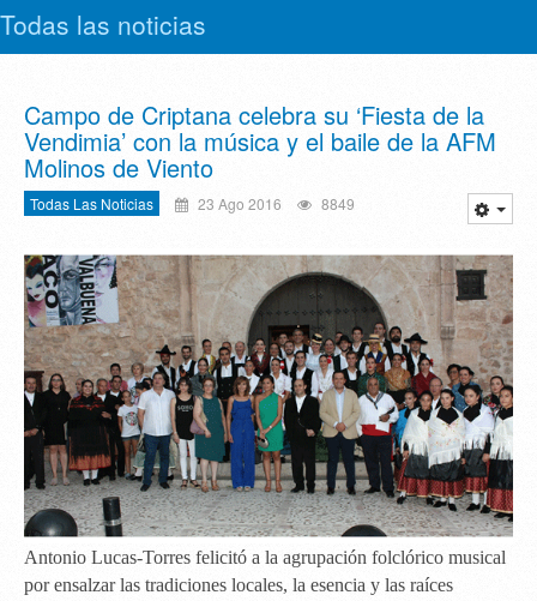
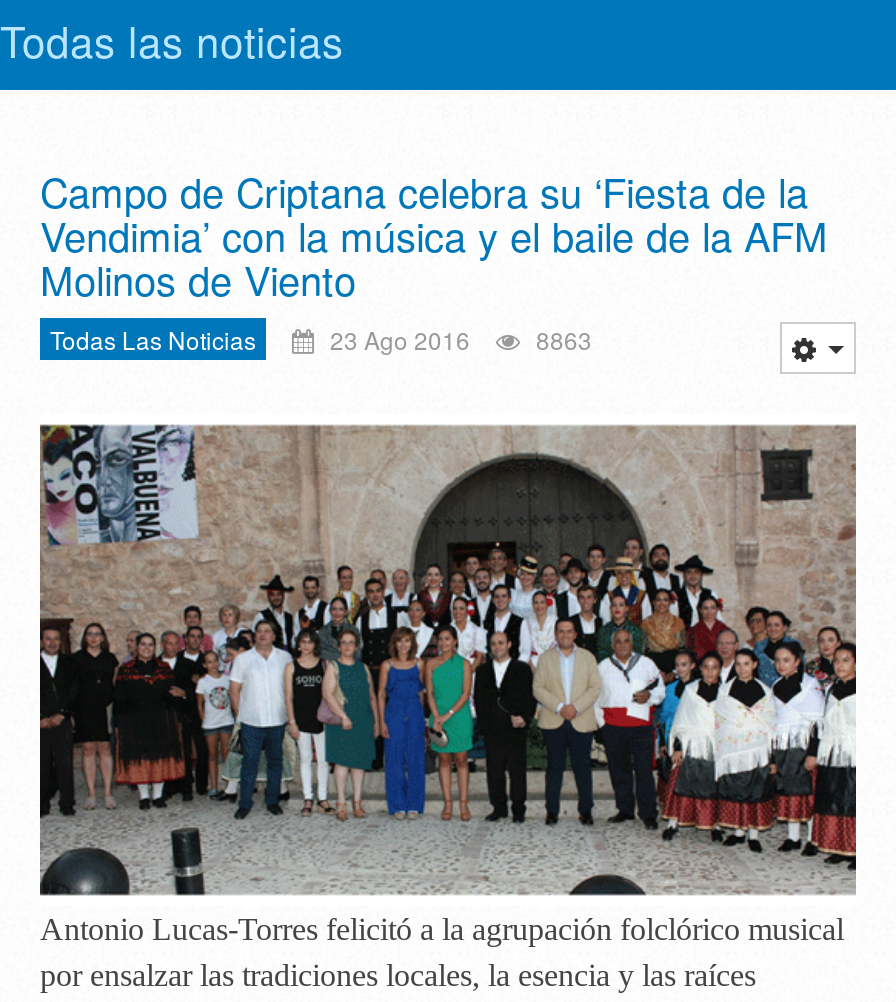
[30,193,355,214] Todas Las Noticias 23 Ago 2016 8849 -> [50,322,592,356] Todas Las Noticias 23 Ago 2016 8863

